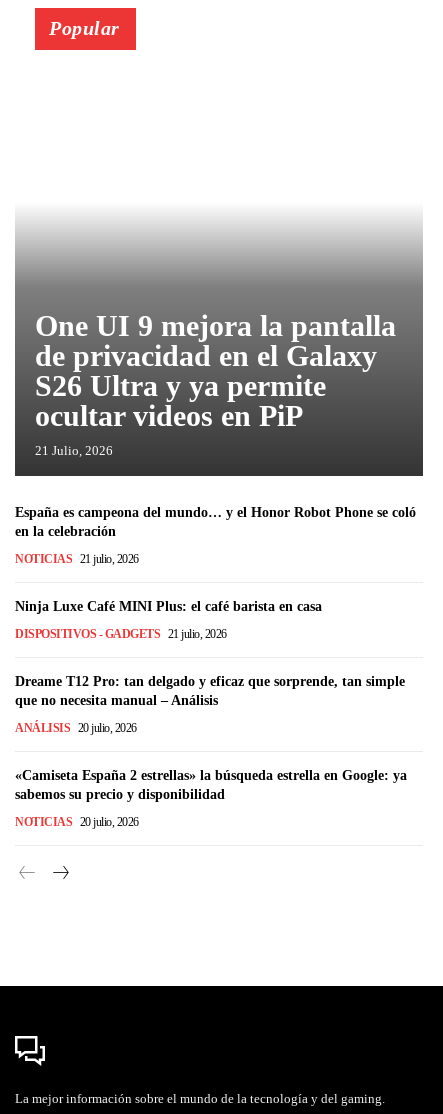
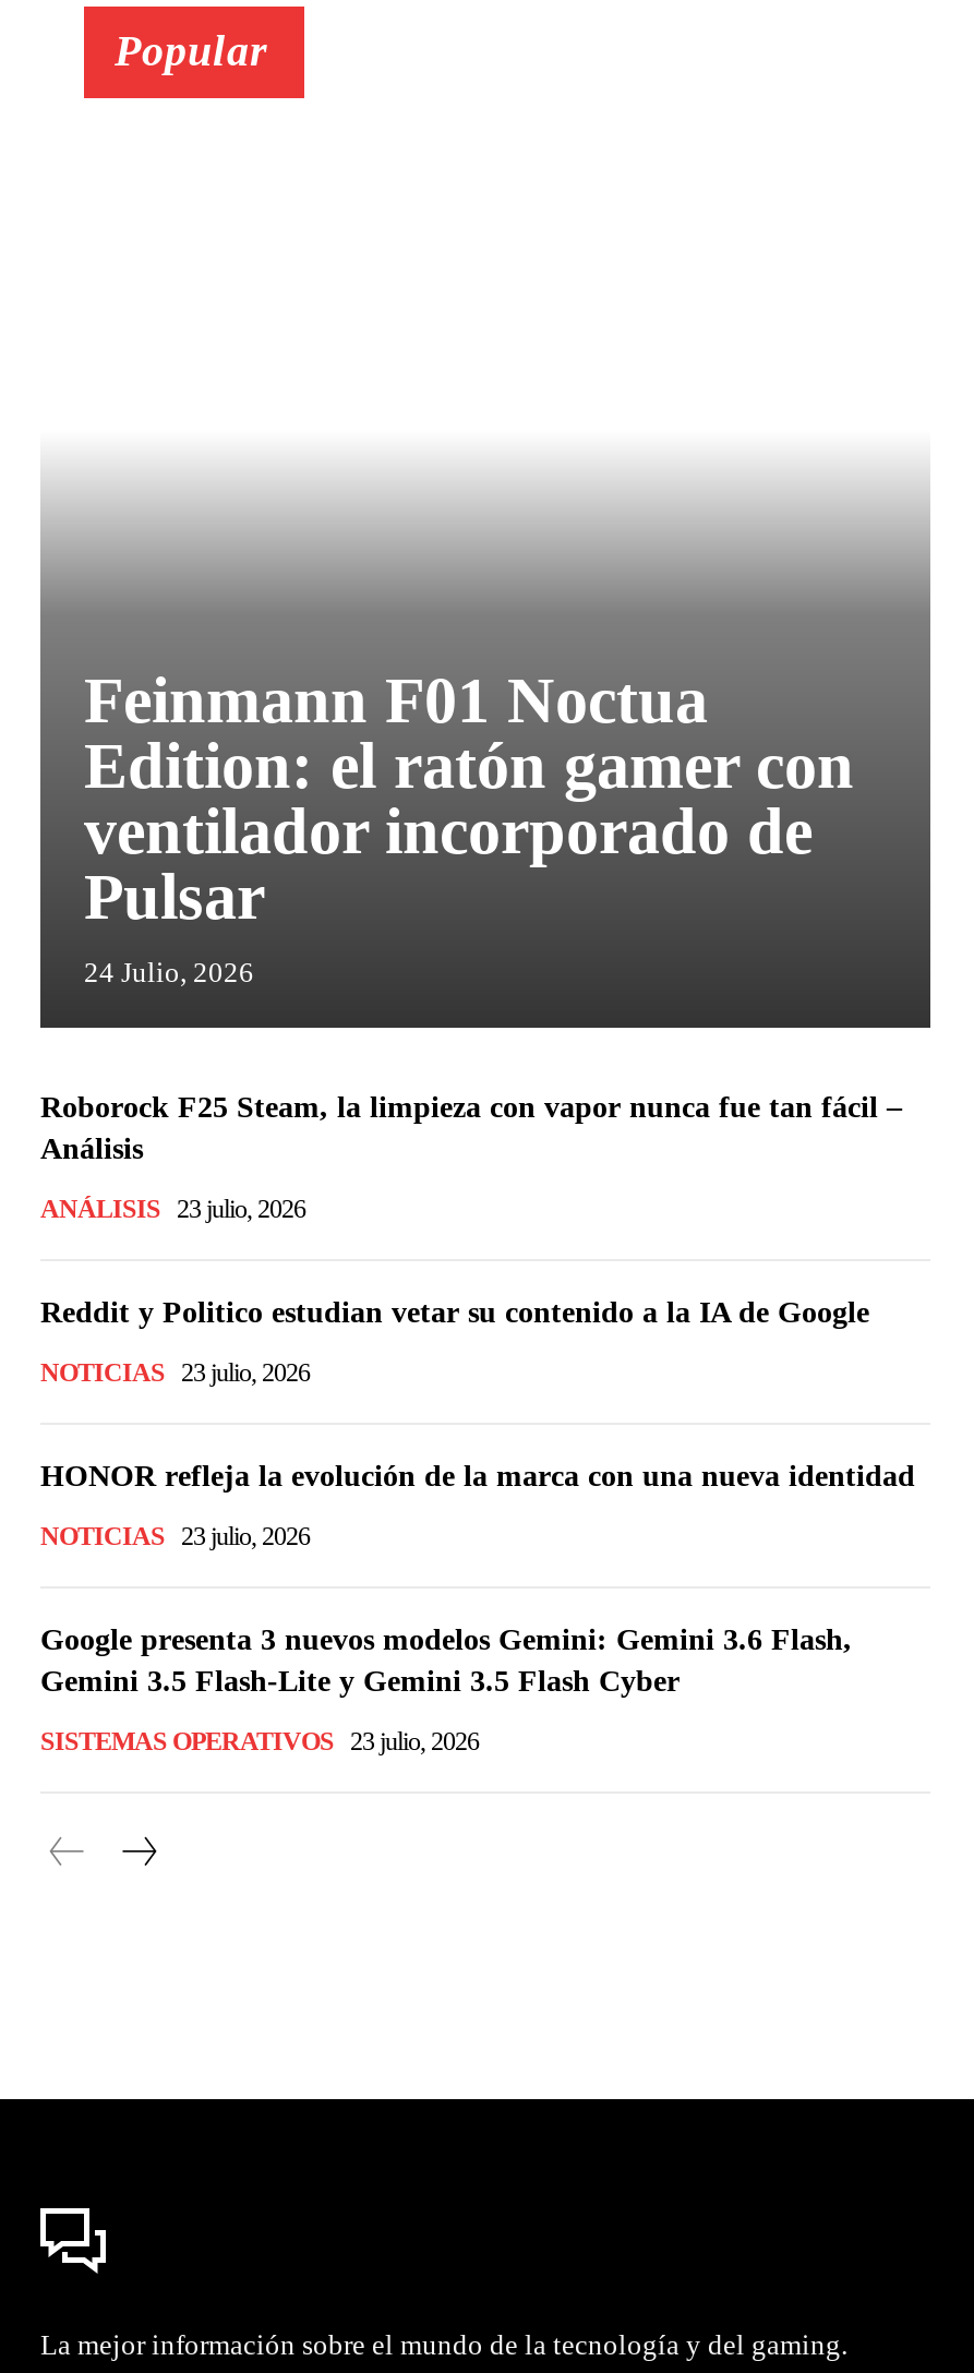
[35,309,396,458] One UI 9 mejora la pantalla | de privacidad en el Galaxy | S26 Ultra y ya permite | ocultar videos en PiP | 21 Julio, 2026 -> [84,664,854,989] Feinmann F01 Noctua | Edition: el ratón gamer con | ventilador incorporado de | Pulsar | 24 Julio, 2026
[15,505,416,539] España es campeona del mundo… y el Honor Robot Phone se coló | en la celebración -> [40,1091,902,1165] Roborock F25 Steam, la limpieza con vapor nunca fue tan fácil – | Análisis
[15,552,138,566] NOTICIAS 21 julio, 2026 -> [40,1194,305,1224] ANÁLISIS 23 julio, 2026
[15,599,322,614] Ninja Luxe Café MINI Plus: el café barista en casa -> [40,1296,869,1329] Reddit y Politico estudian vetar su contenido a la IA de Google
[15,627,226,641] DISPOSITIVOS - GADGETS 21 julio, 2026 -> [40,1357,310,1388] NOTICIAS 23 julio, 2026
[15,674,405,708] Dreame T12 Pro: tan delgado y eficaz que sorprende, tan simple | que no necesita manual – Análisis -> [40,1460,915,1493] HONOR refleja la evolución de la marca con una nueva identidad
[15,721,136,735] ANÁLISIS 20 julio, 2026 -> [40,1521,310,1552] NOTICIAS 23 julio, 2026
[15,768,407,802] «Camiseta España 2 estrellas» la búsqueda estrella en Google: ya | sabemos su precio y disponibilidad -> [40,1624,852,1698] Google presenta 3 nuevos modelos Gemini: Gemini 3.6 Flash, | Gemini 3.5 Flash-Lite y Gemini 3.5 Flash Cyber
[15,815,138,829] NOTICIAS 20 julio, 2026 -> [40,1726,479,1757] SISTEMAS OPERATIVOS 23 julio, 2026

